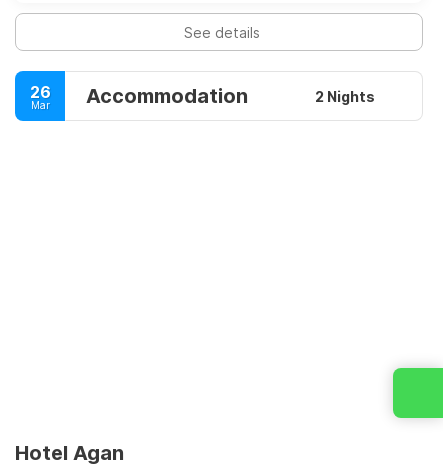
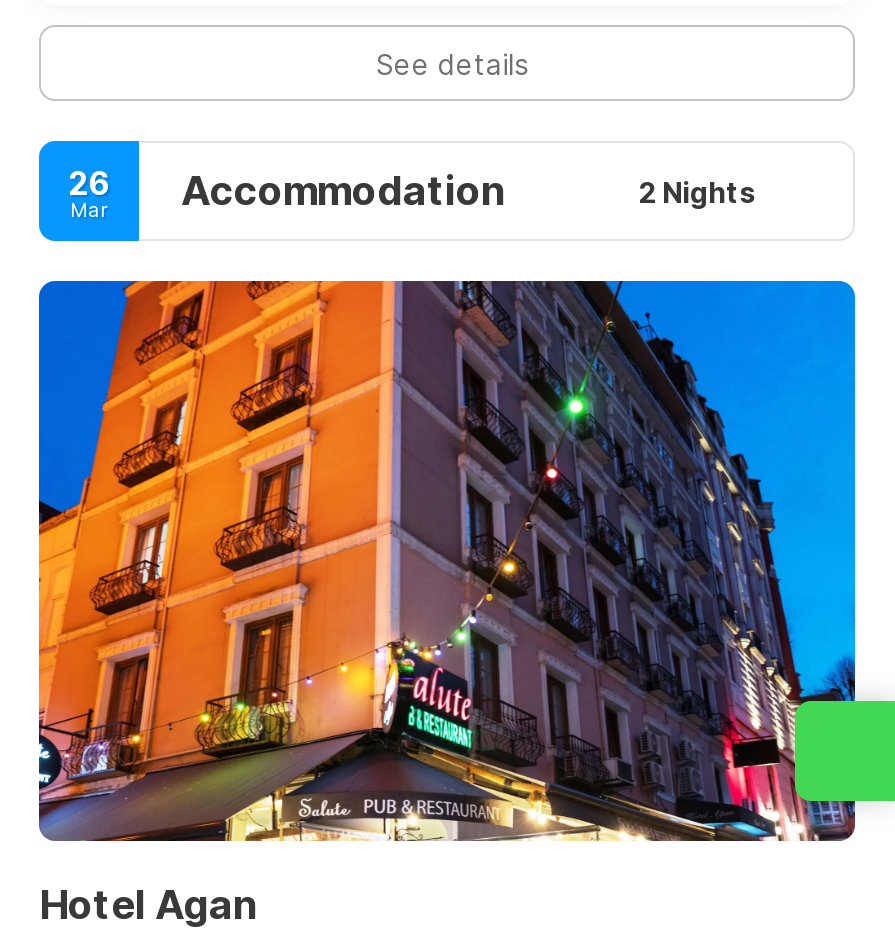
none -> [37,278,889,844] [image]

